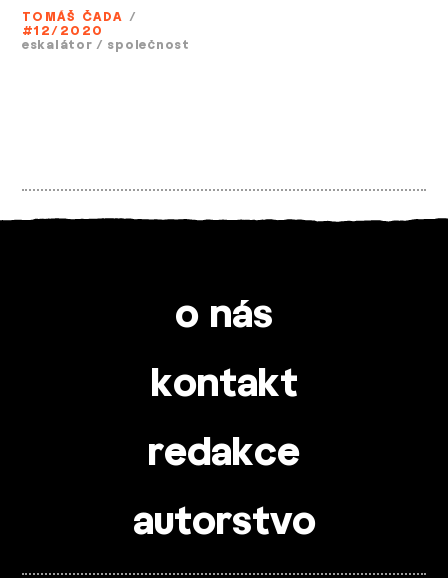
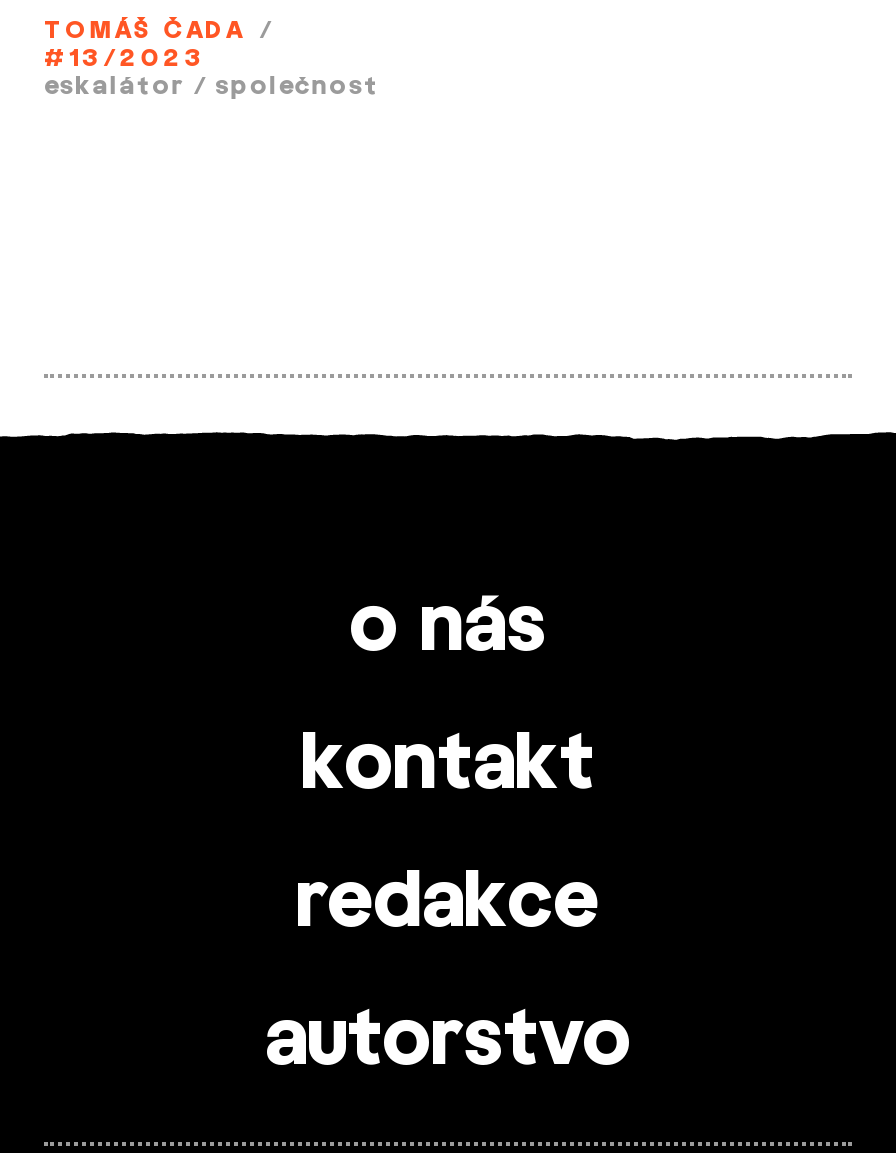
[22,23,103,39] #12/2020 -> [44,42,205,74] #13/2023

